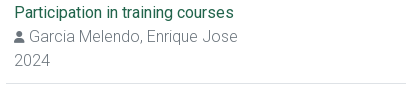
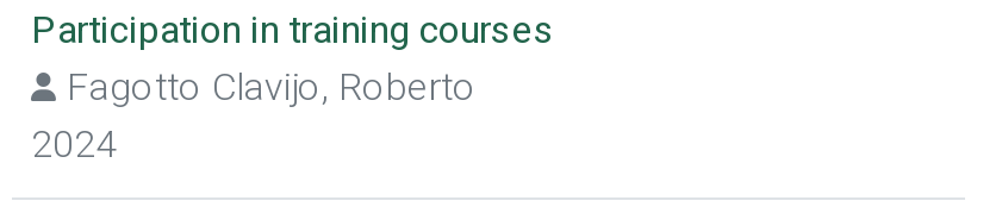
[29,27,238,46] Garcia Melendo, Enrique Jose -> [67,64,477,109] Fagotto Clavijo, Roberto

